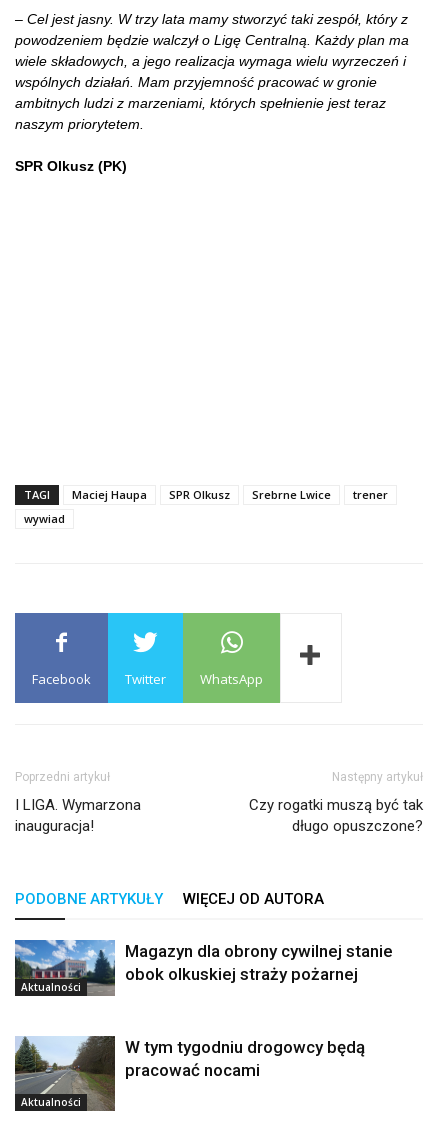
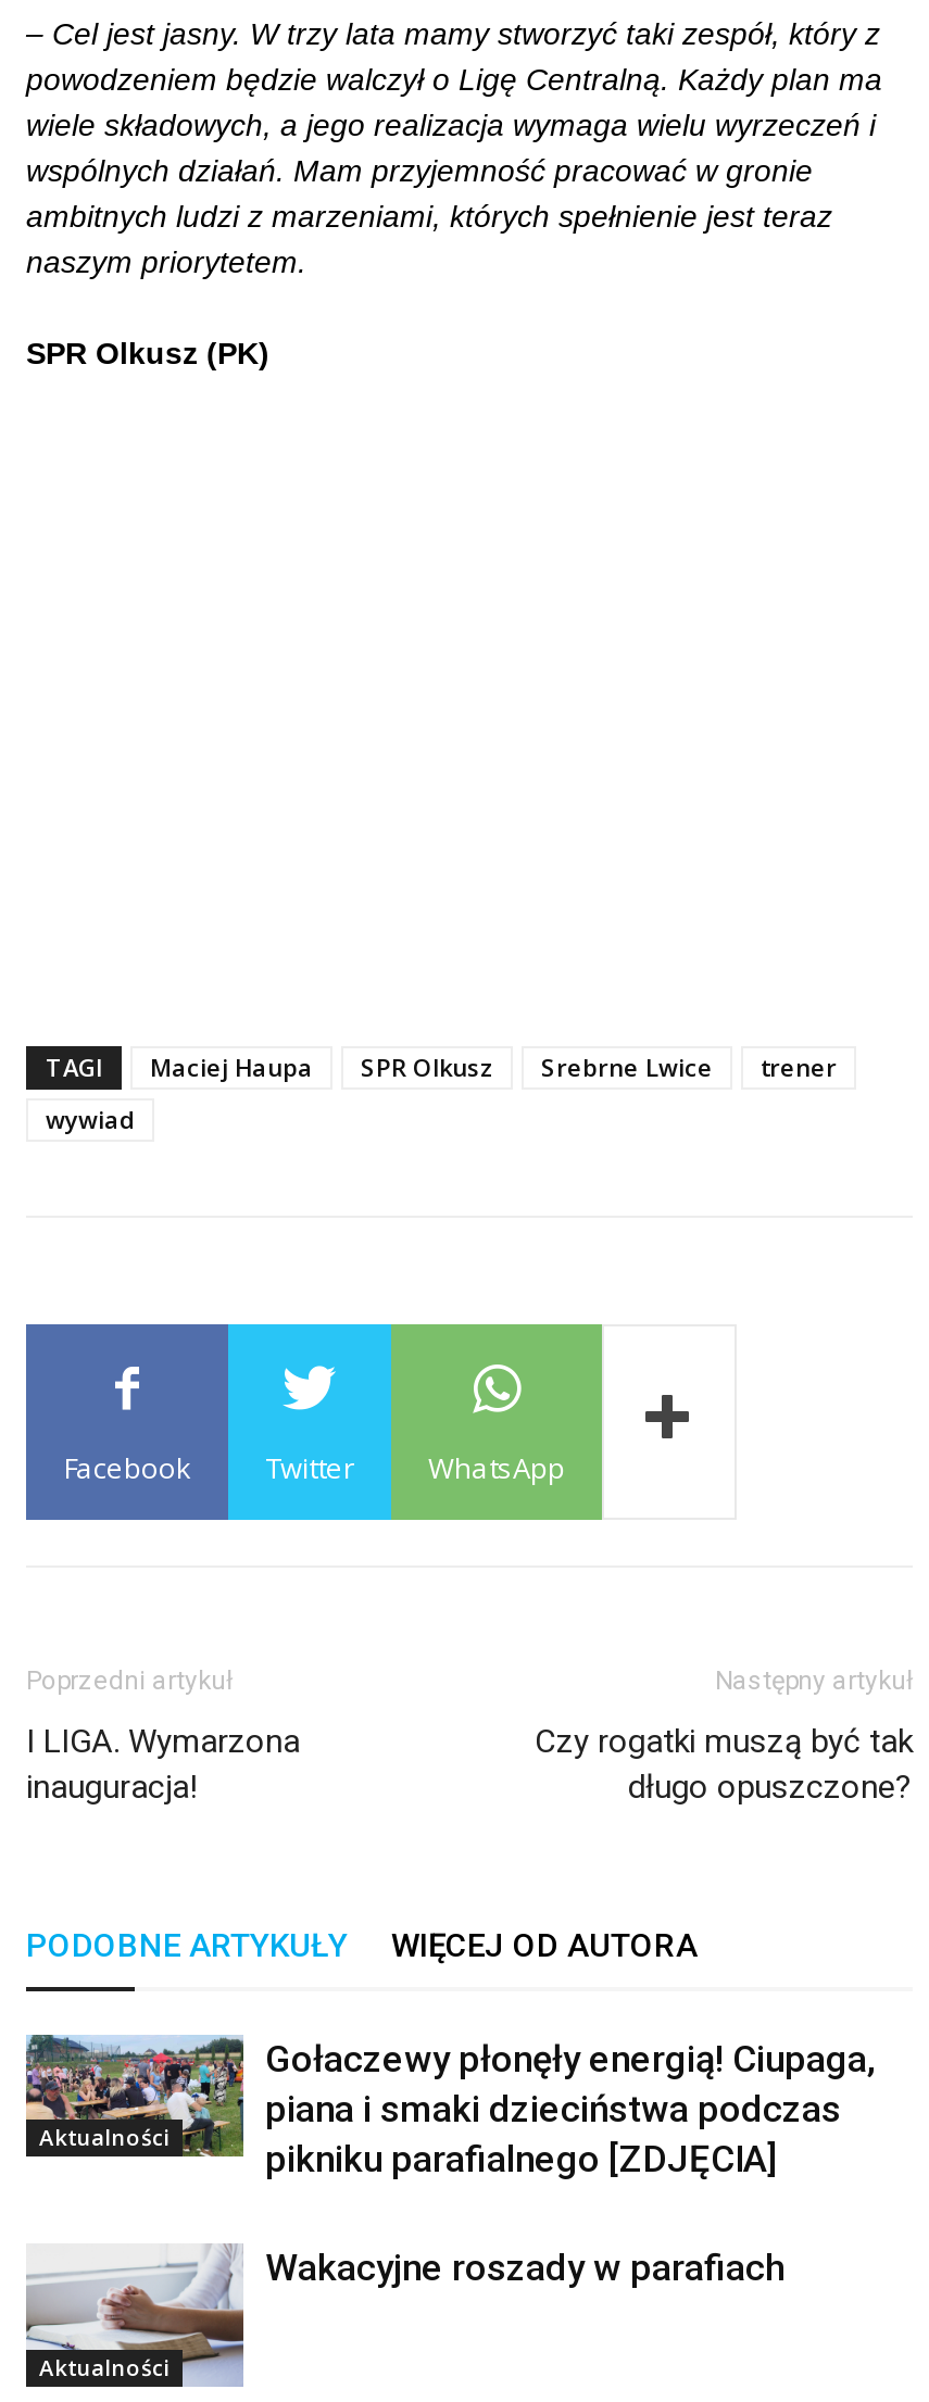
[14,939,393,996] [image] | Magazyn dla obrony cywilnej stanie | obok olkuskiej straży pożarnej -> [24,2033,876,2179] [image] | Gołaczewy płonęły energią! Ciupaga, | piana i smaki dzieciństwa podczas | pikniku parafialnego [ZDJĘCIA]
[15,1035,365,1112] [image] | W tym tygodniu drogowcy będą | pracować nocami -> [28,2243,784,2387] [image] | Wakacyjne roszady w parafiach

